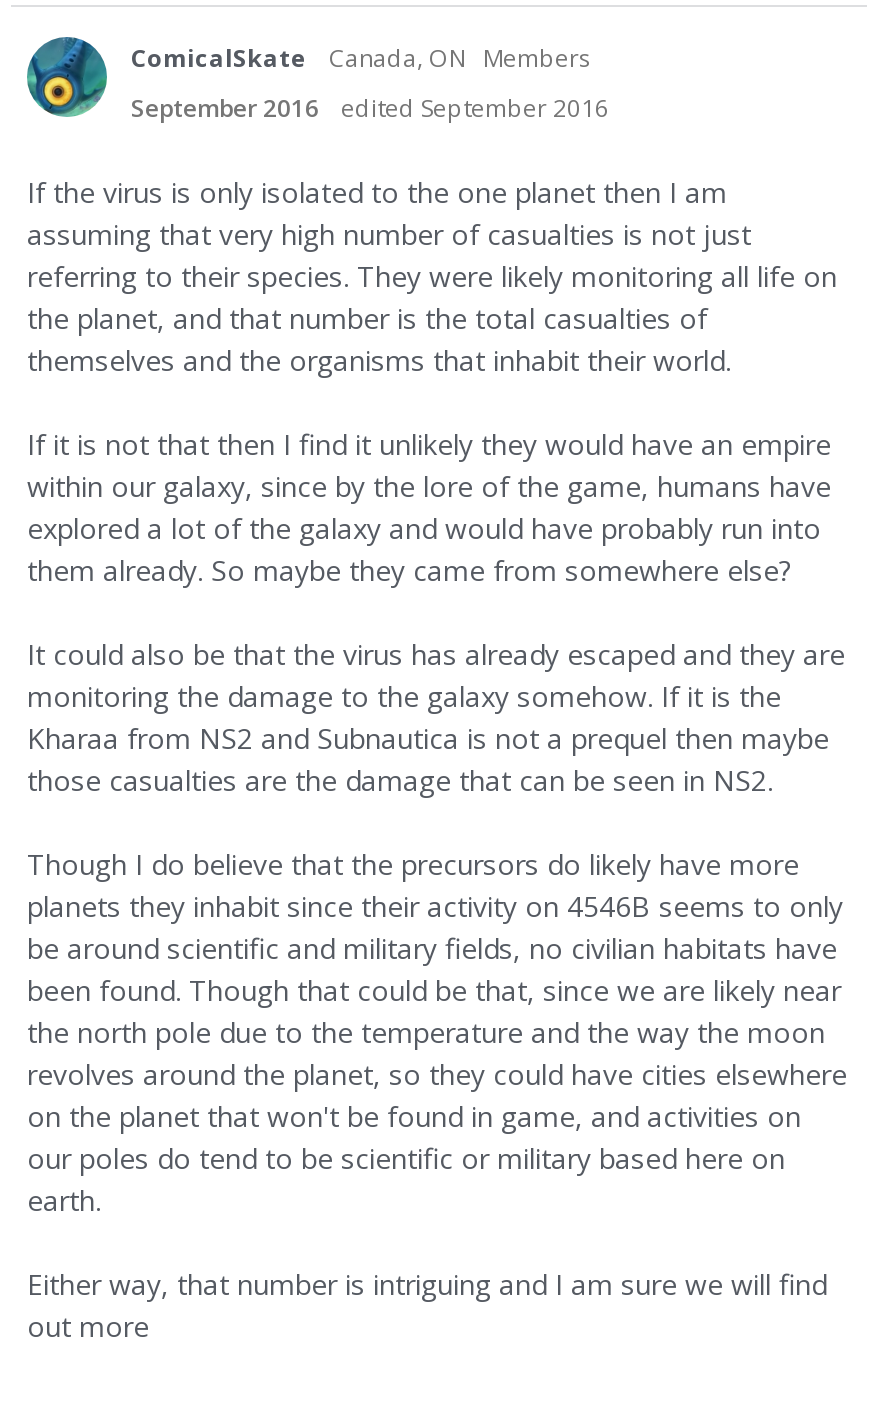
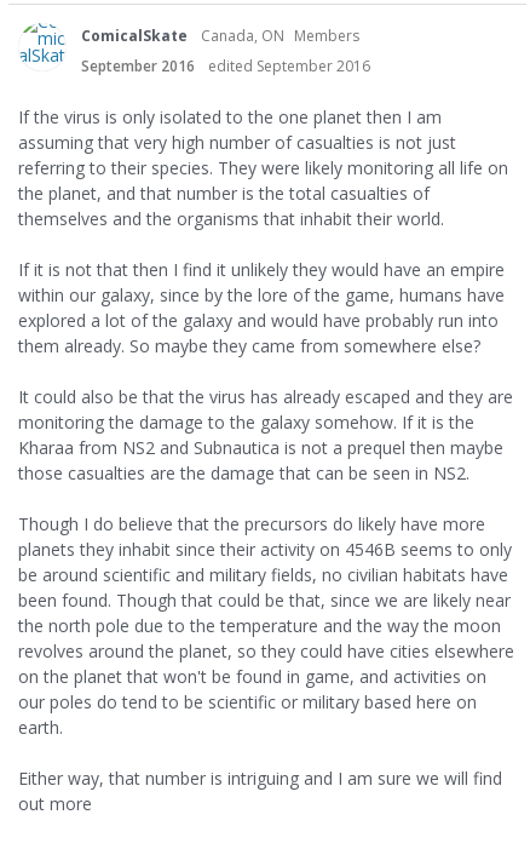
[25,35,109,119] [image] -> [18,22,67,71] [image]

